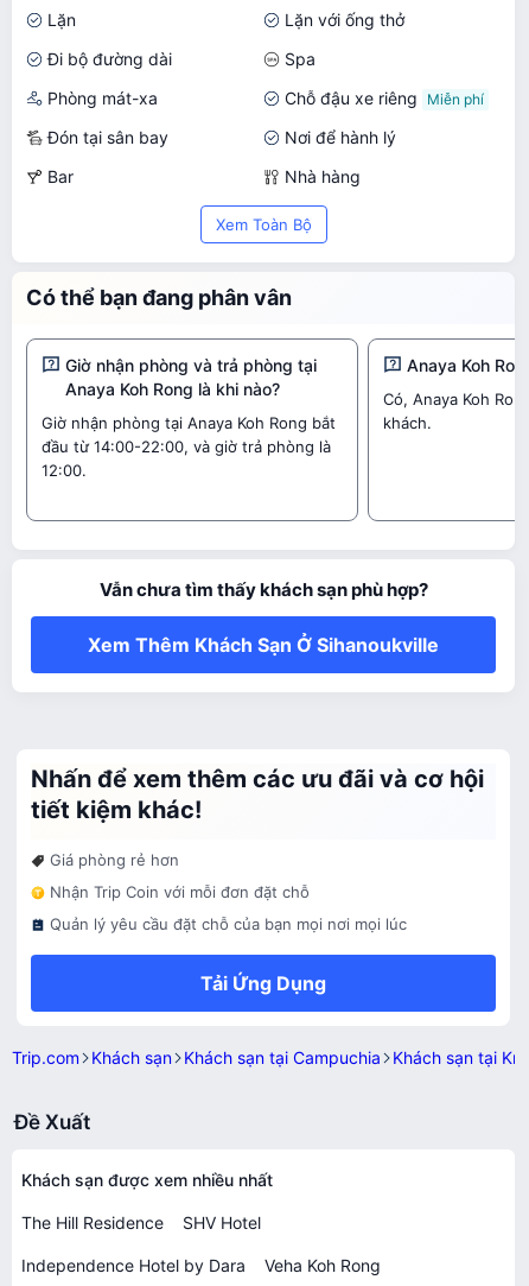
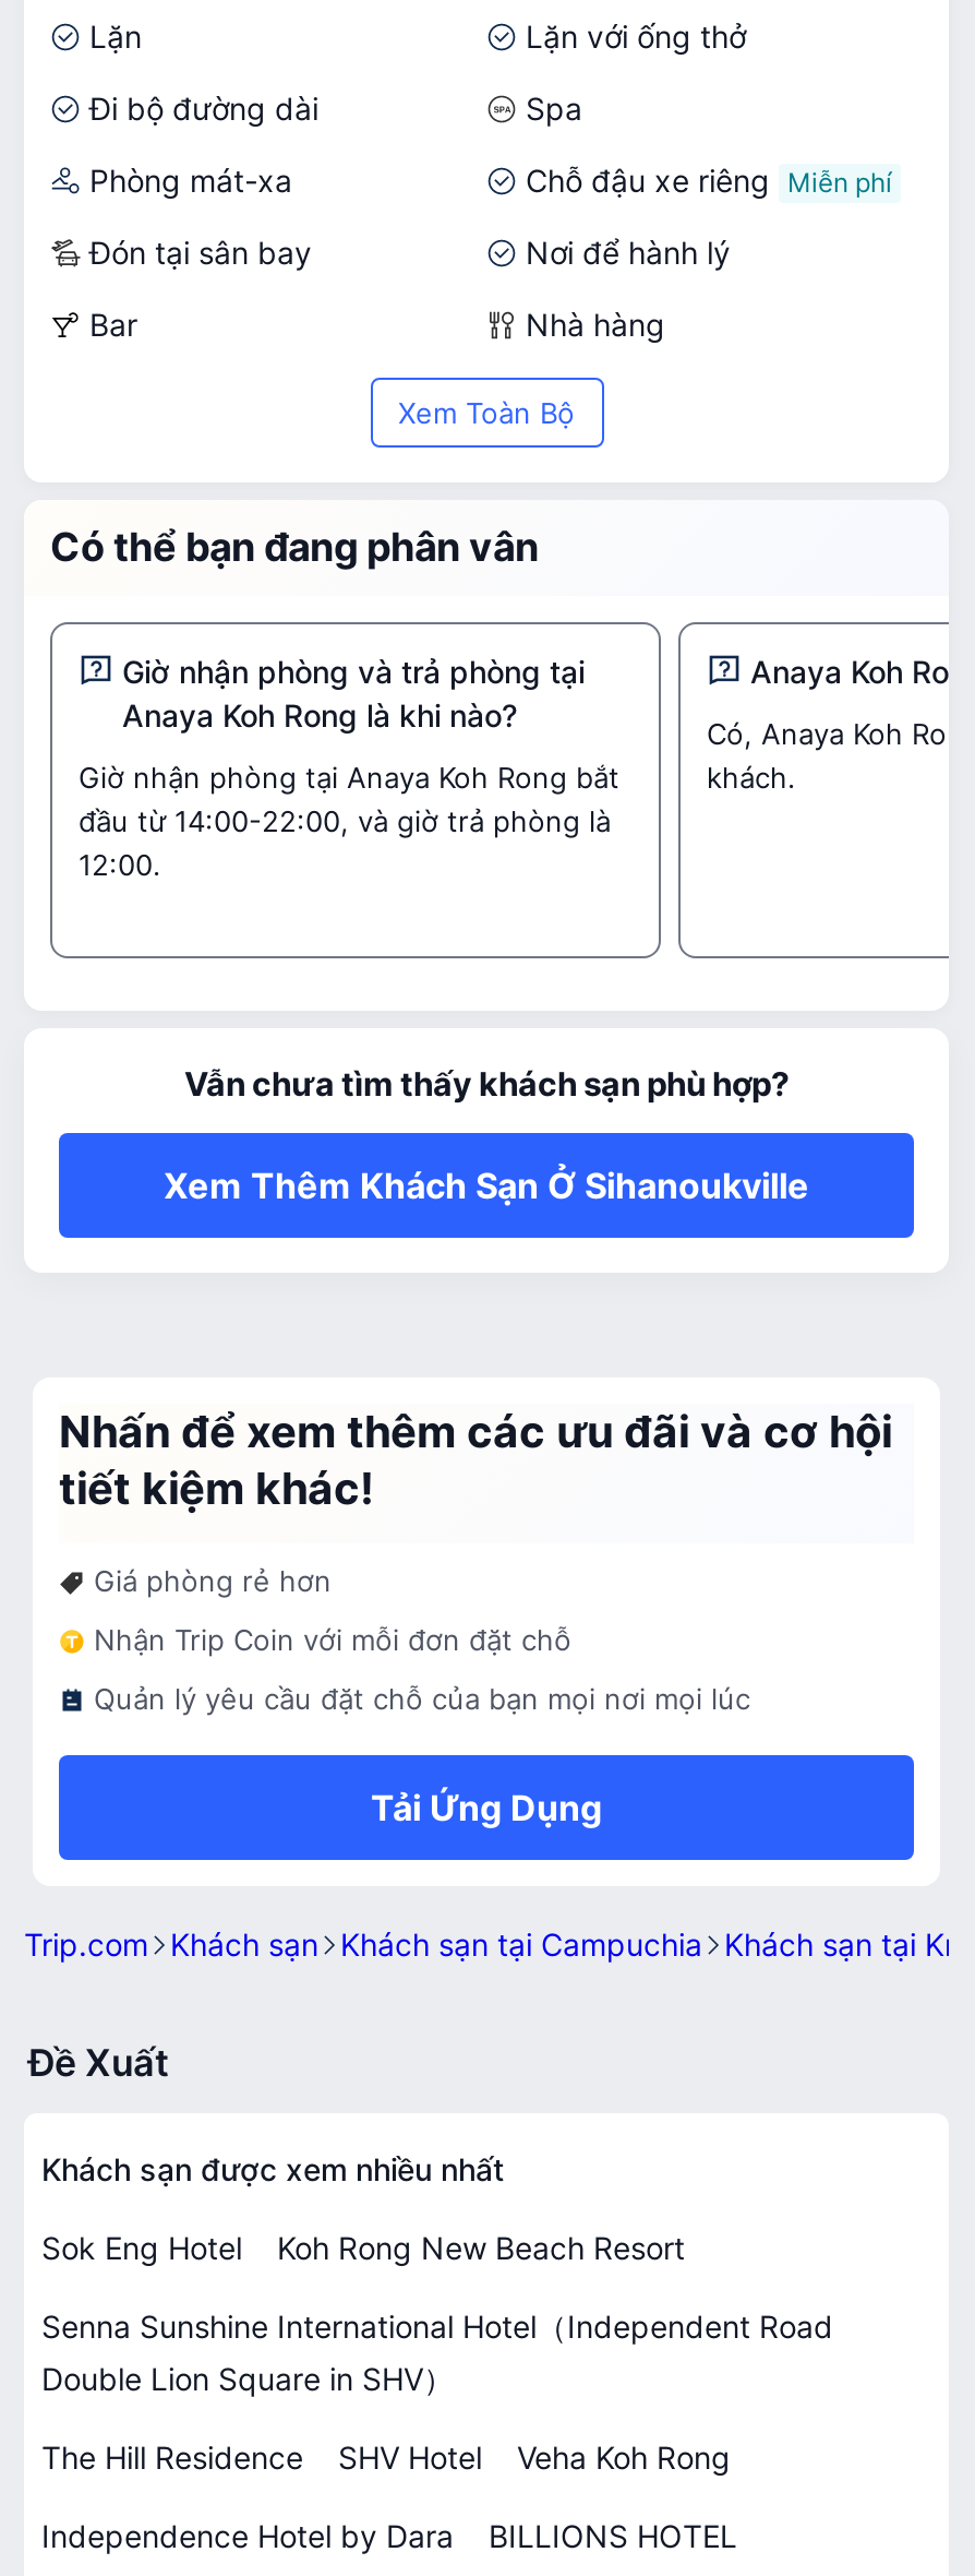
none -> [41,2229,833,2397] Sok Eng Hotel | Koh Rong New Beach Resort | Senna Sunshine International Hotel（Independent Road | Double Lion Square in SHV）
moved [264,1255,381,1275] -> [517,2438,731,2476]: Veha Koh Rong
none -> [489,2517,737,2554] BILLIONS HOTEL

